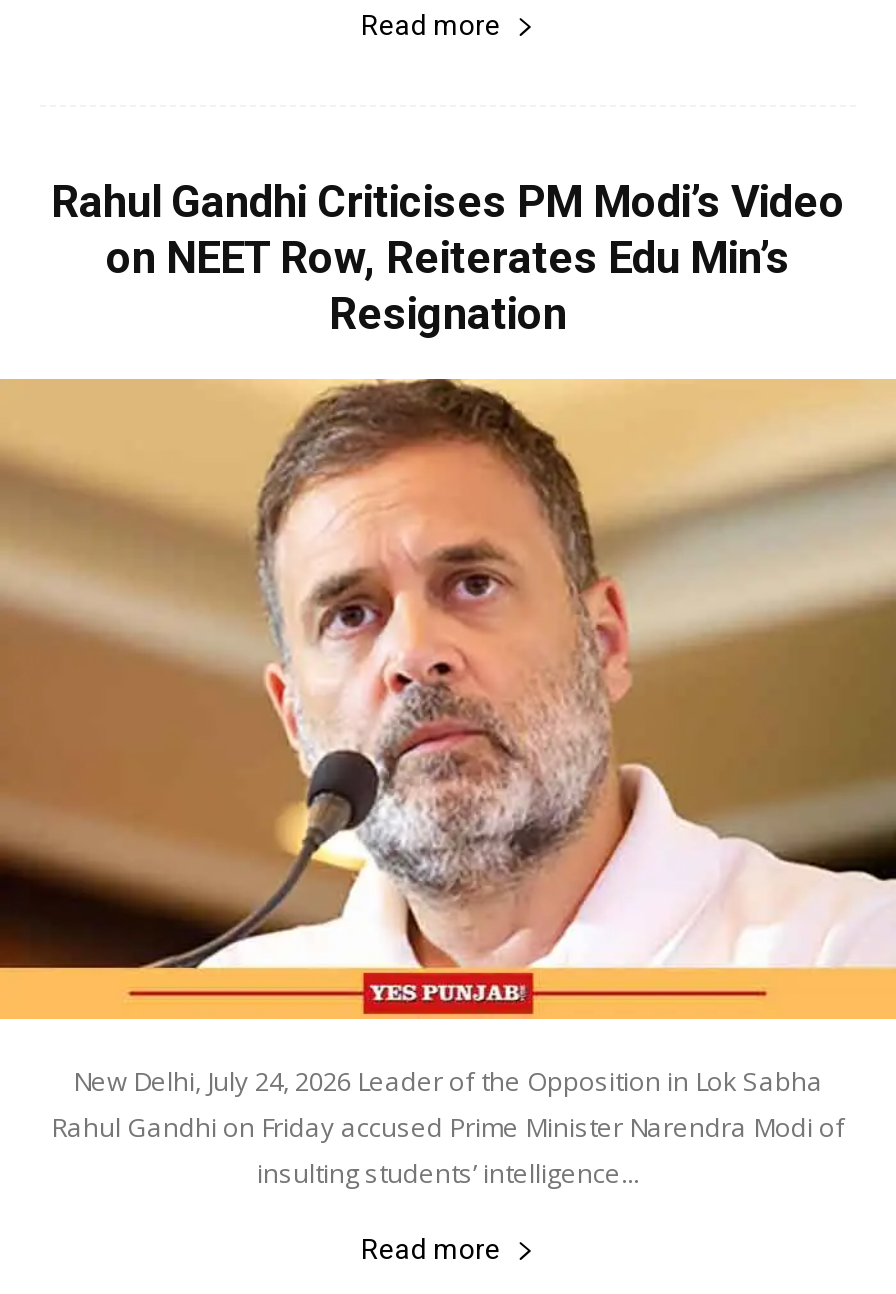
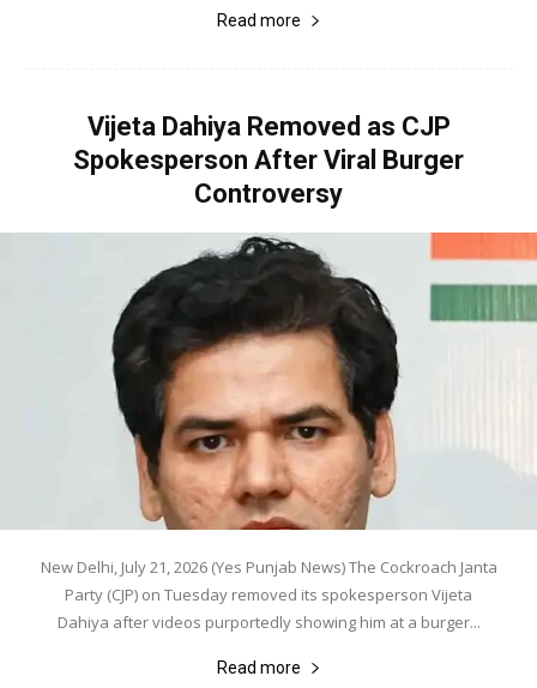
[51,177,845,339] Rahul Gandhi Criticises PM Modi’s Video | on NEET Row, Reiterates Edu Min’s | Resignation -> [73,111,464,208] Vijeta Dahiya Removed as CJP | Spokesperson After Viral Burger | Controversy
[6,378,890,1191] [image] | New Delhi, July 24, 2026 Leader of the Opposition in Lok Sabha | Rahul Gandhi on Friday accused Prime Minister Narendra Modi of | insulting students’ intelligence... -> [4,233,533,632] [image] | New Delhi, July 21, 2026 (Yes Punjab News) The Cockroach Janta | Party (CJP) on Tuesday removed its spokesperson Vijeta | Dahiya after videos purportedly showing him at a burger...

